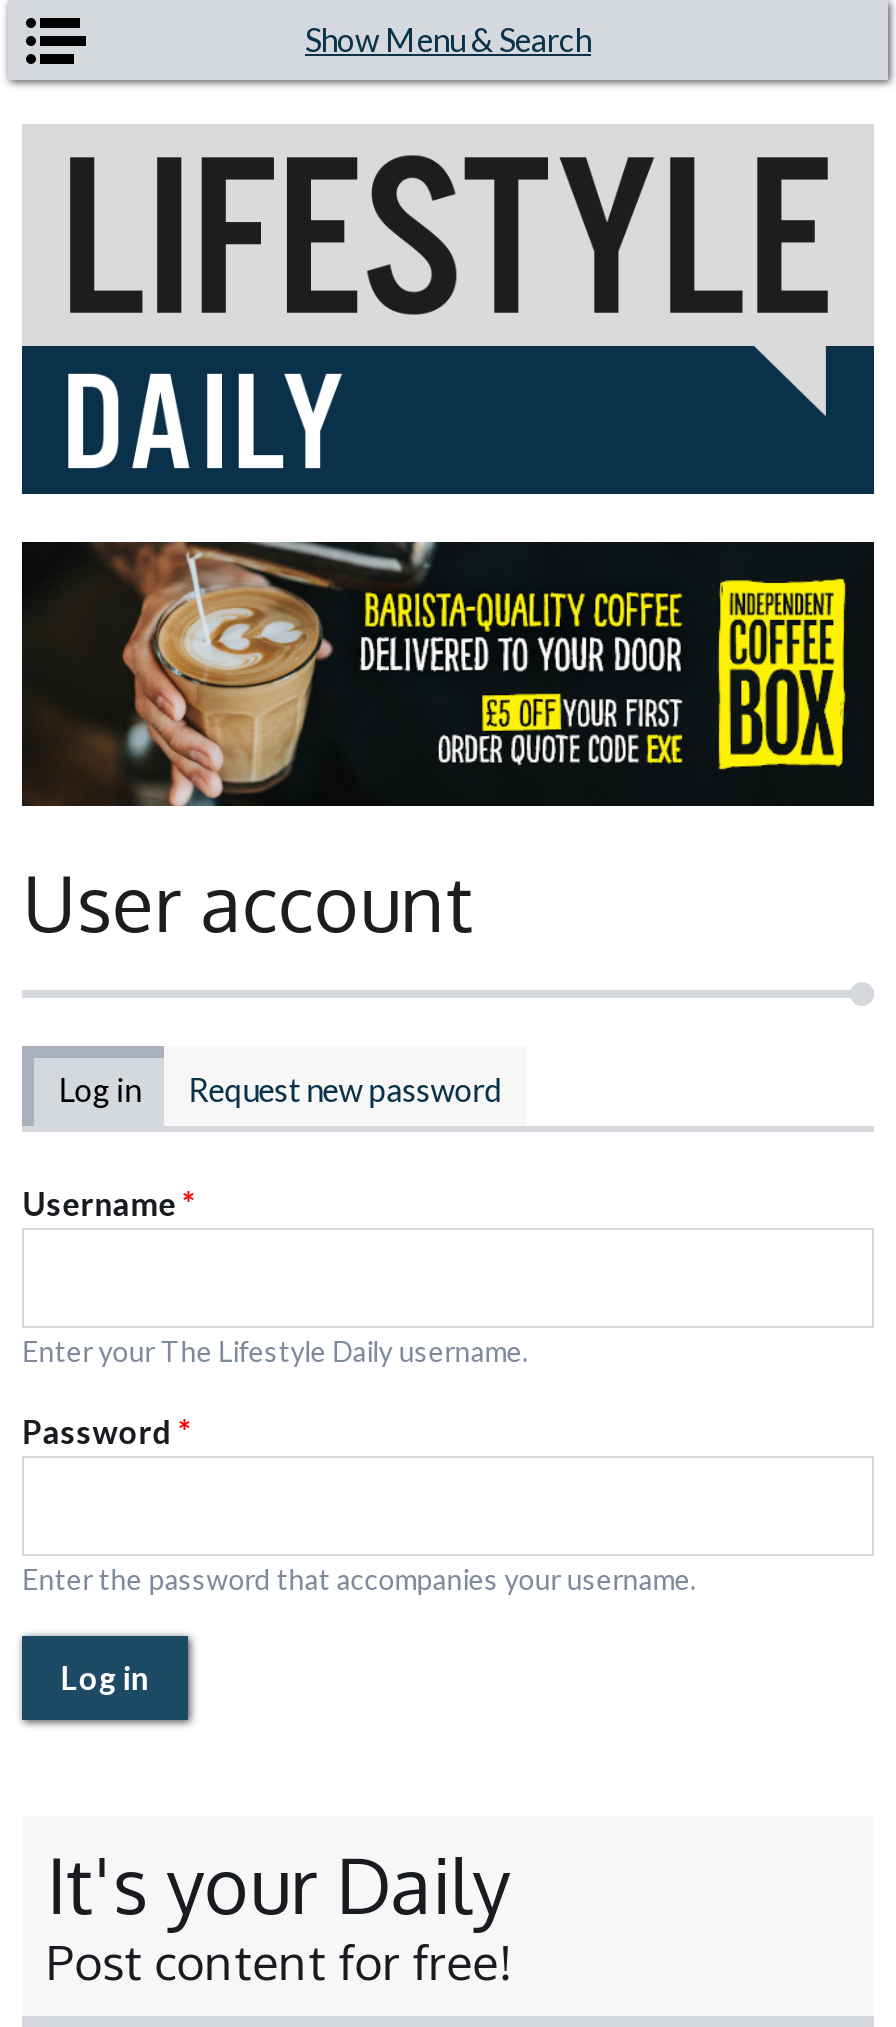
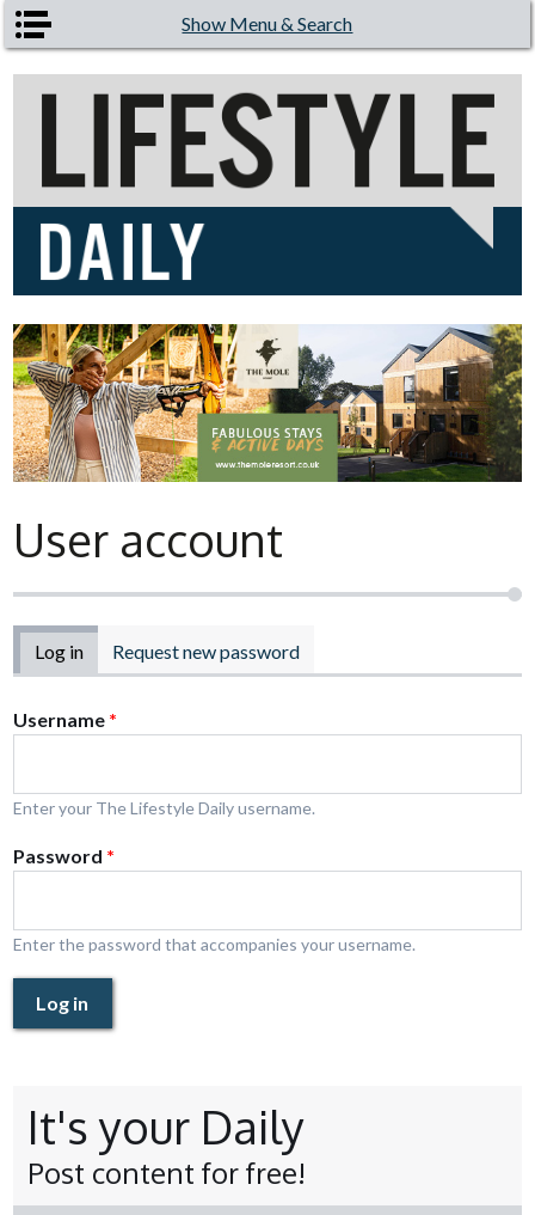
[20,540,876,808] [image] -> [12,323,523,483] [image]

